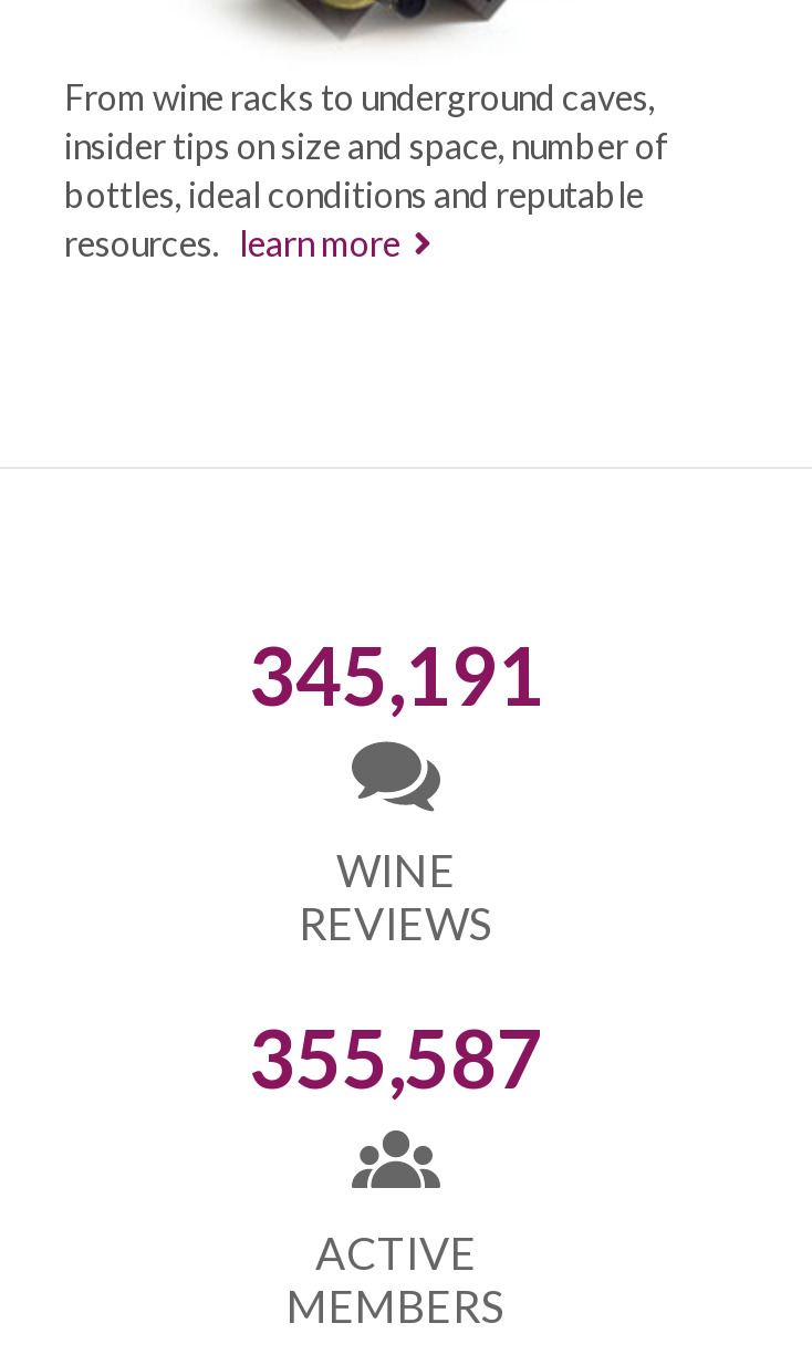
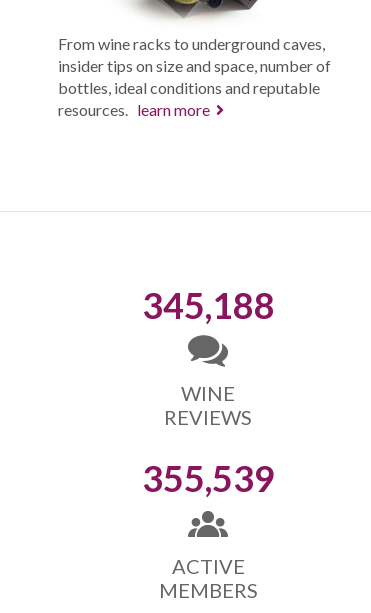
[249,625,543,723] 345,191 -> [141,283,274,327] 345,188
[249,1008,543,1105] 355,587 -> [141,456,274,500] 355,539

